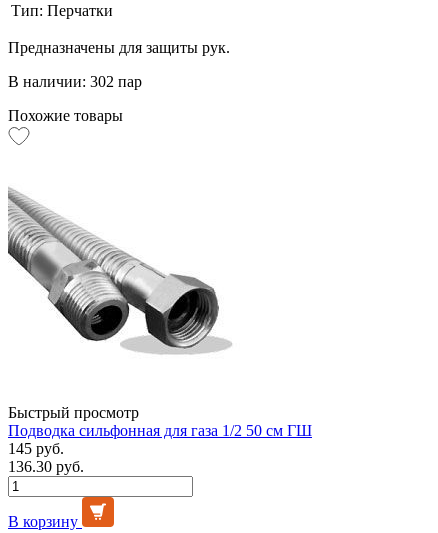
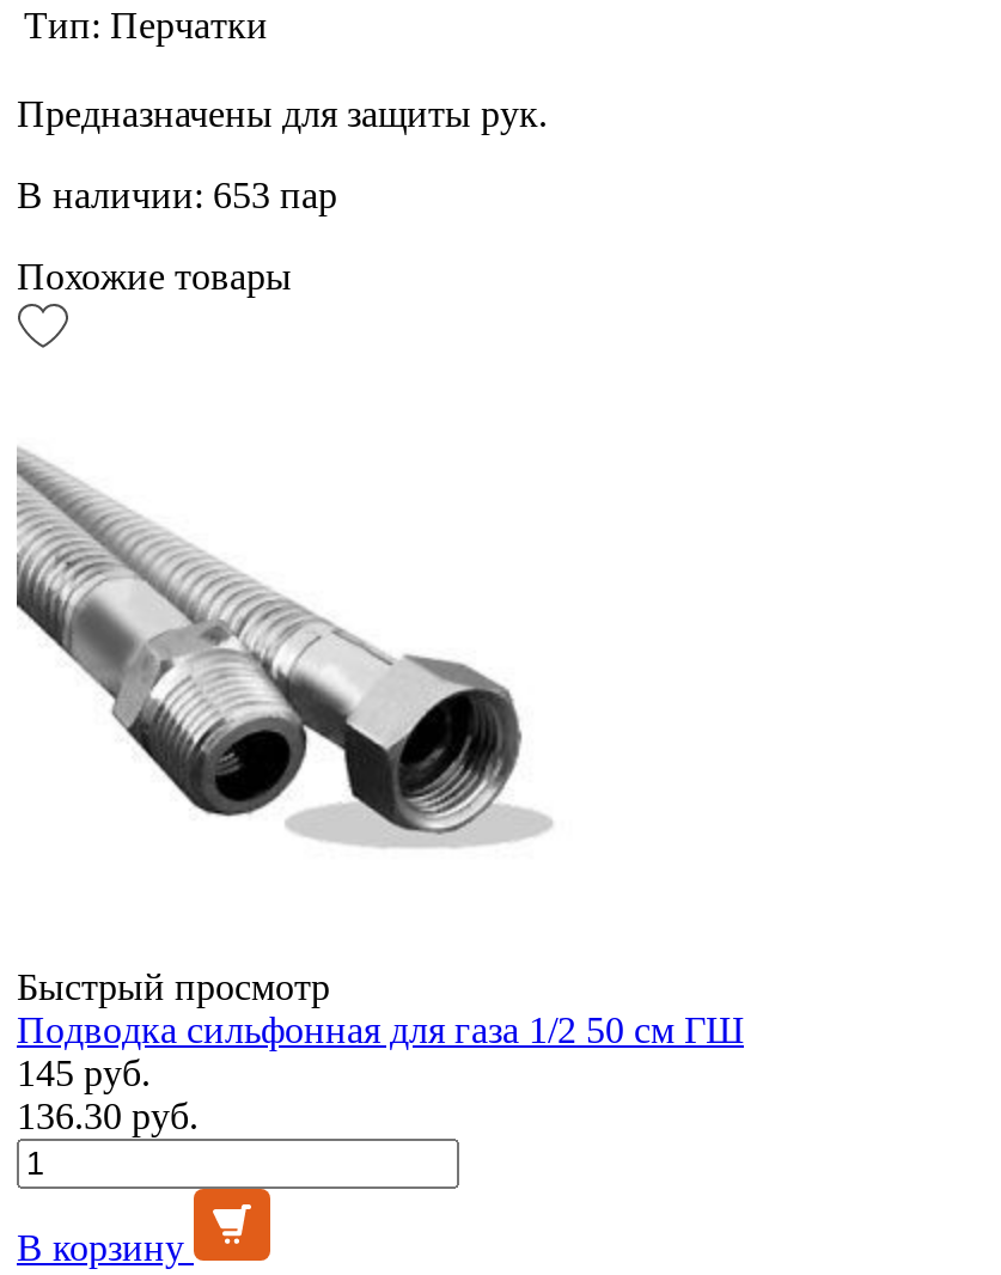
[8,73,142,90] В наличии: 302 пар -> [17,174,337,215] В наличии: 653 пар

